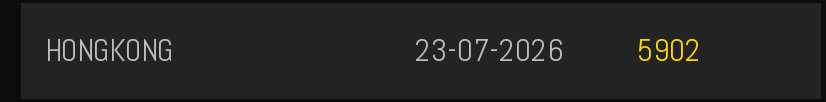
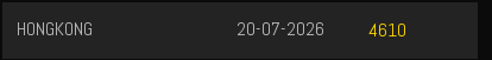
[415,30,563,70] 23-07-2026 -> [236,18,324,41] 20-07-2026
[637,31,701,71] 5902 -> [368,18,406,42] 4610

